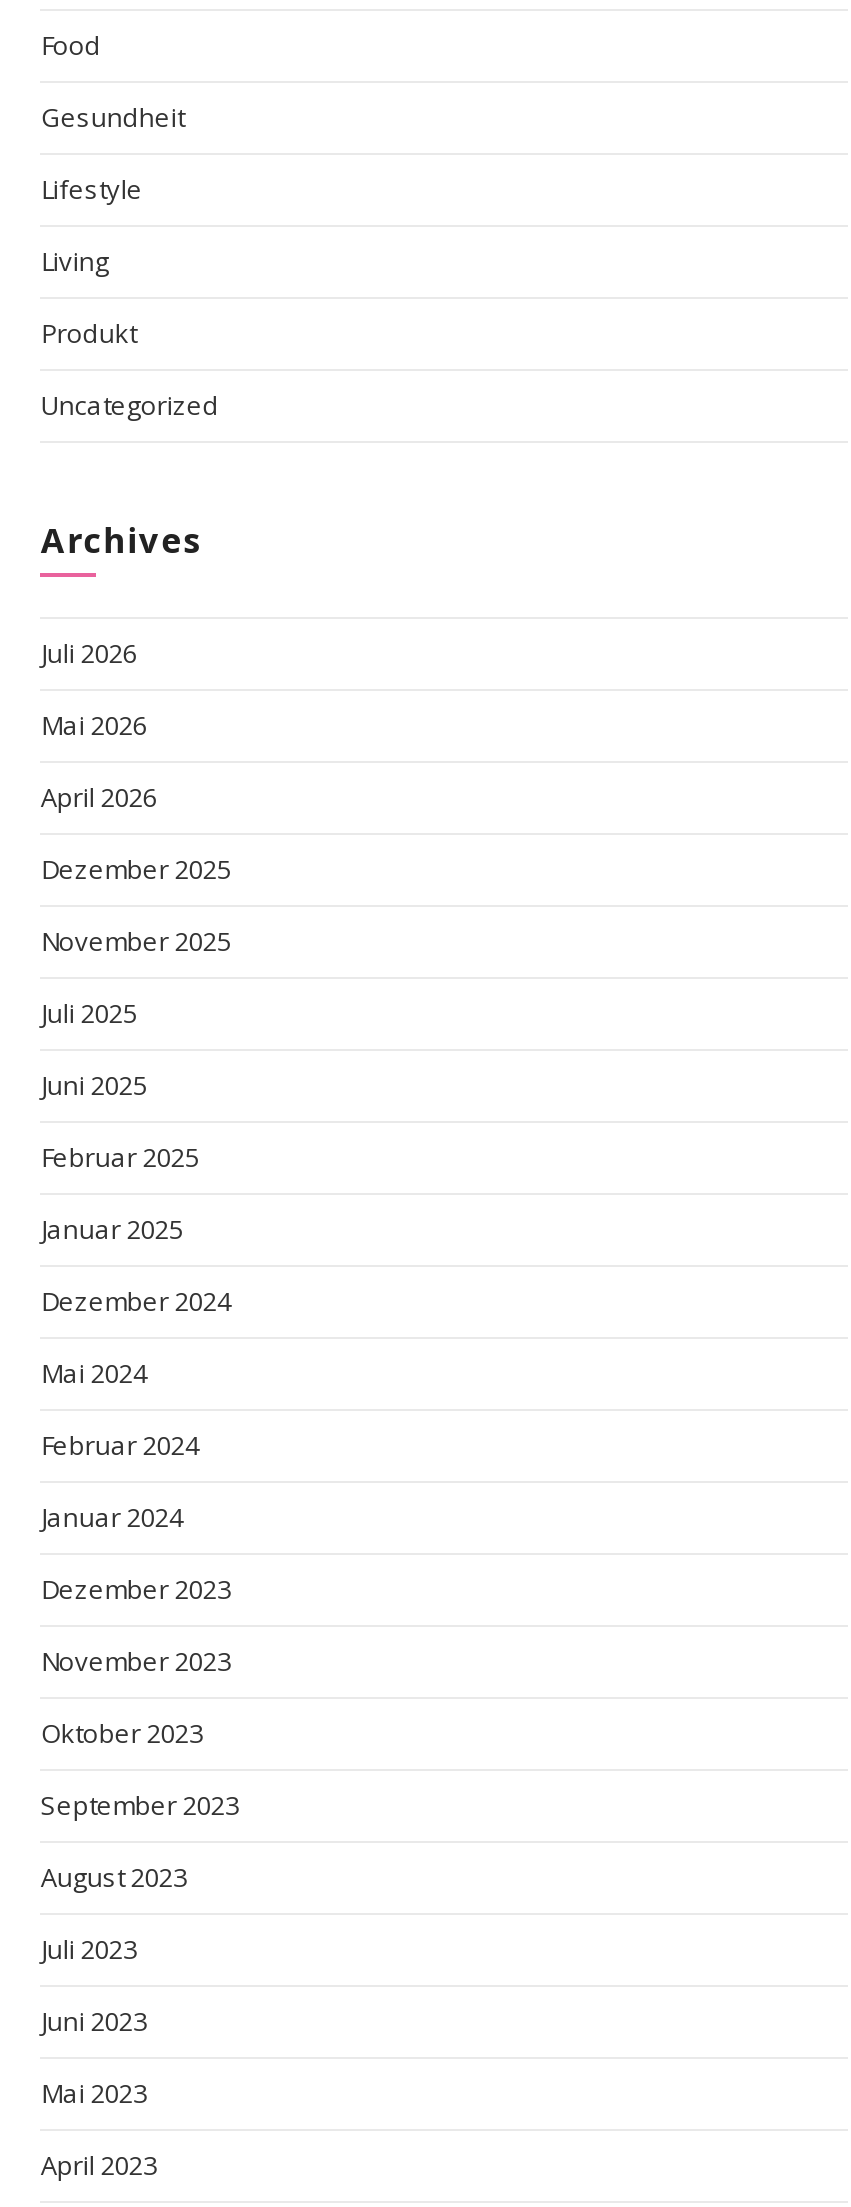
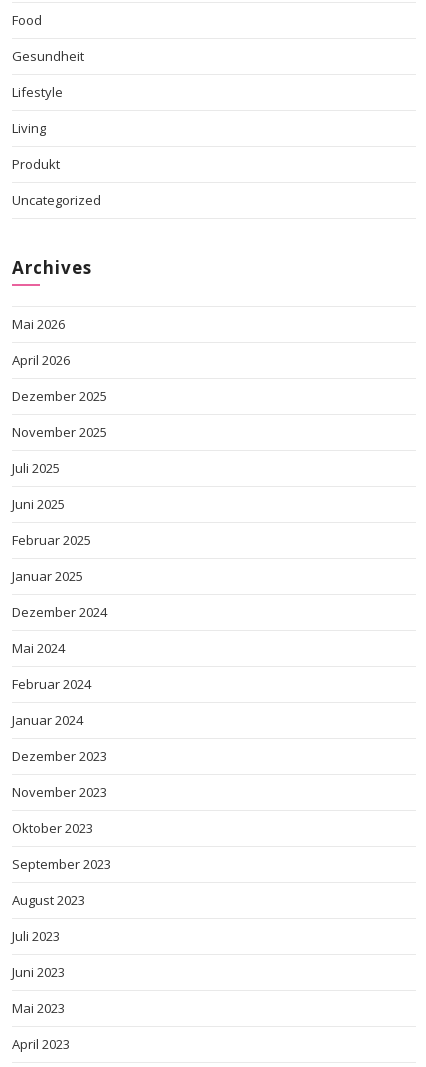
[41,635,137,671] Juli 2026 -> none

